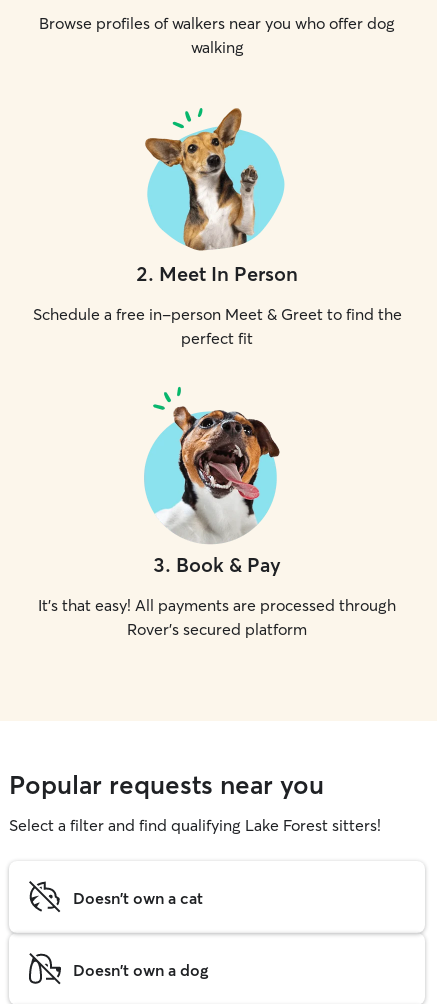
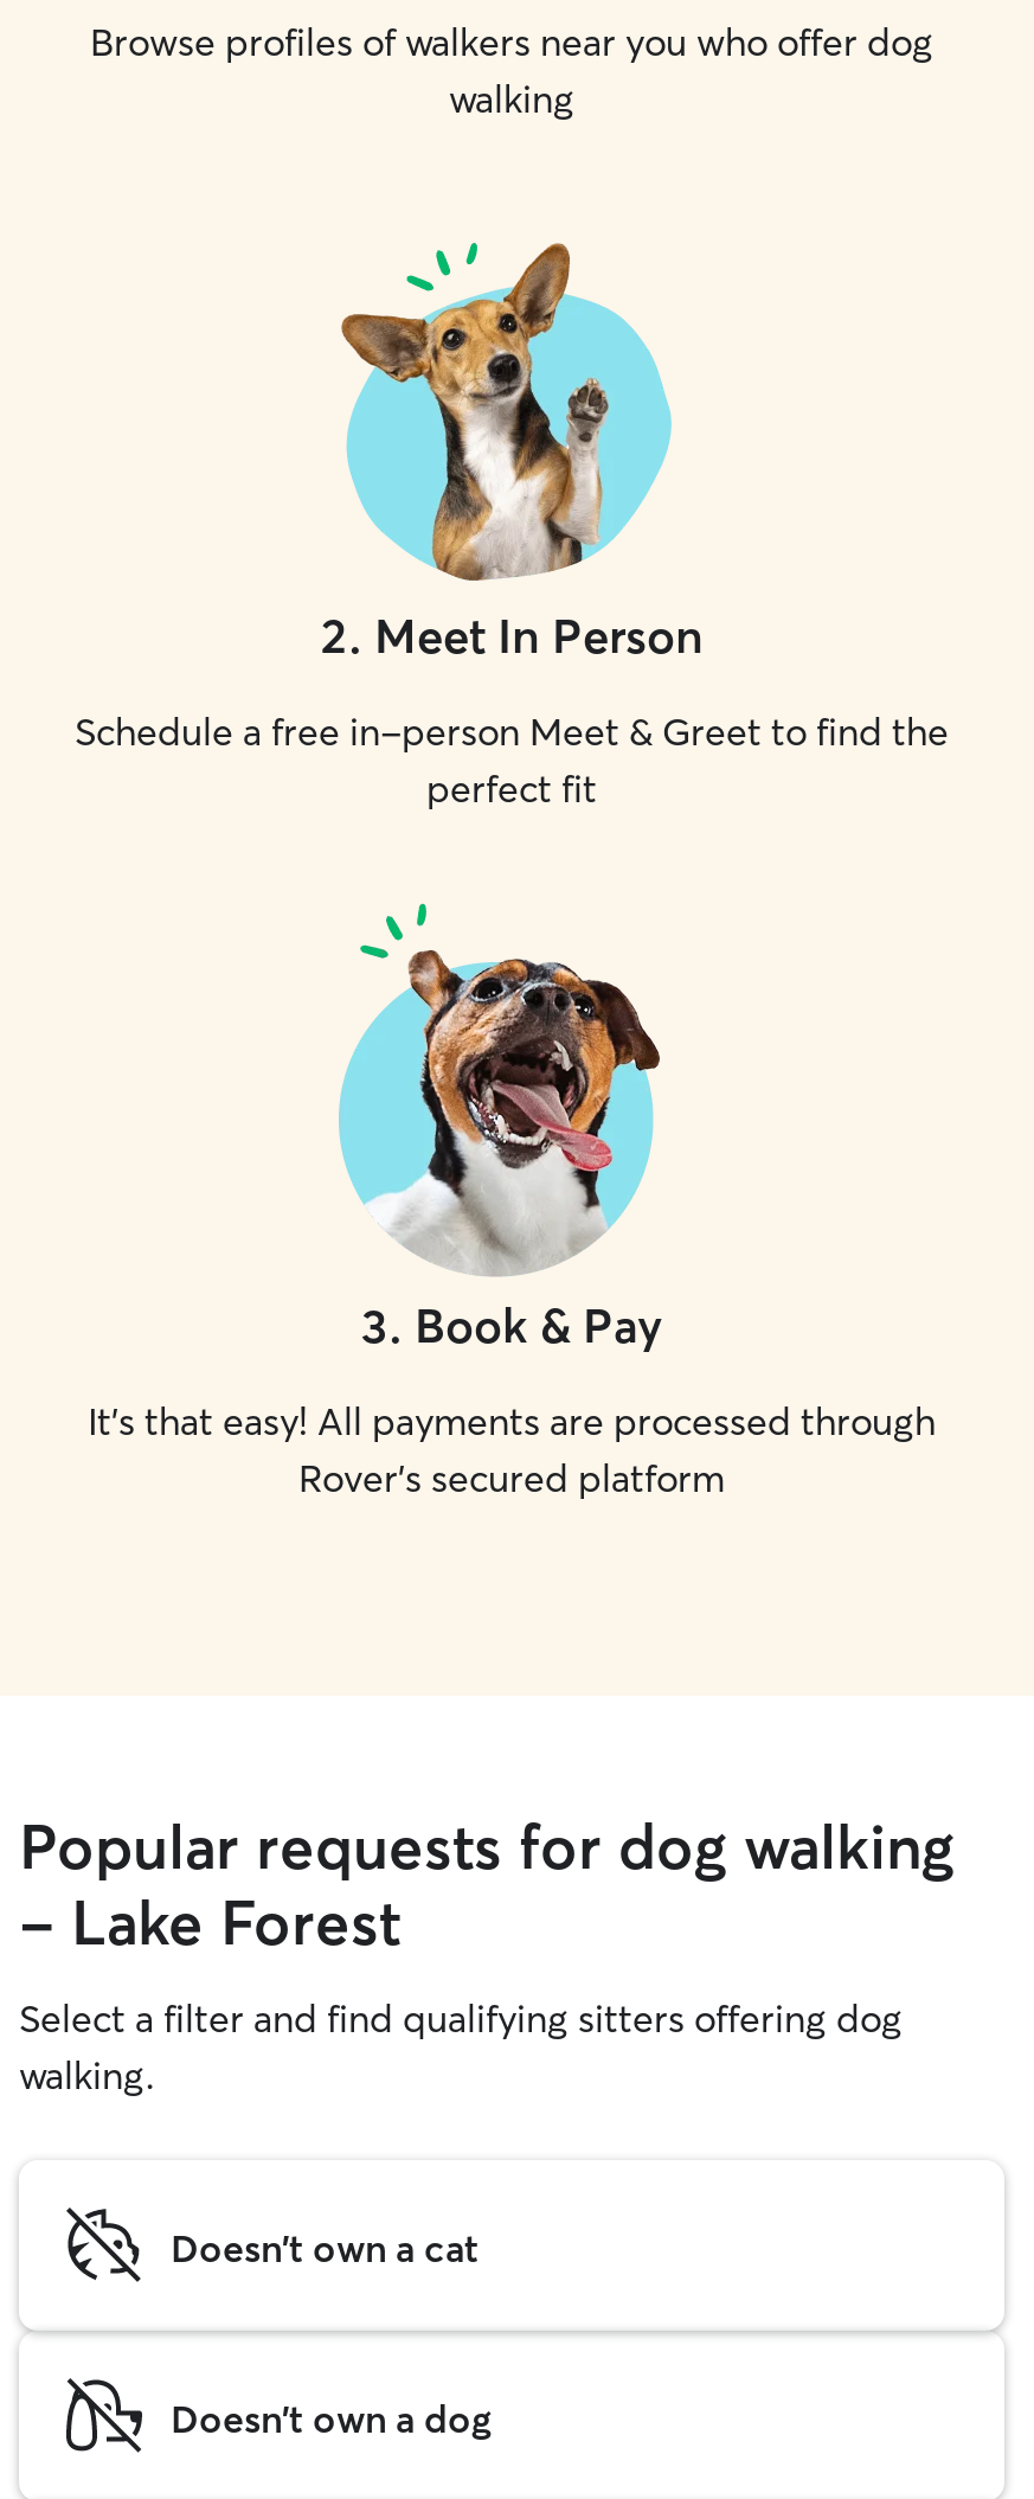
[9,769,381,835] Popular requests near you | Select a filter and find qualifying Lake Forest sitters! -> [19,1809,955,2098] Popular requests for dog walking | - Lake Forest | Select a filter and find qualifying sitters offering dog | walking.

